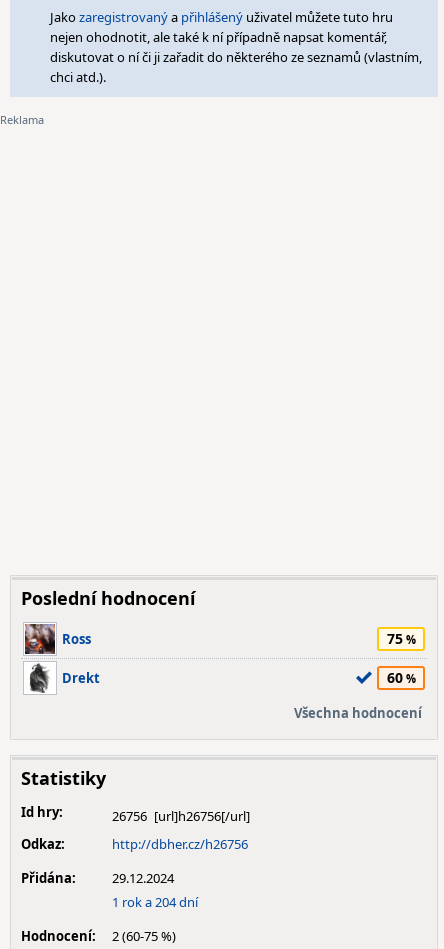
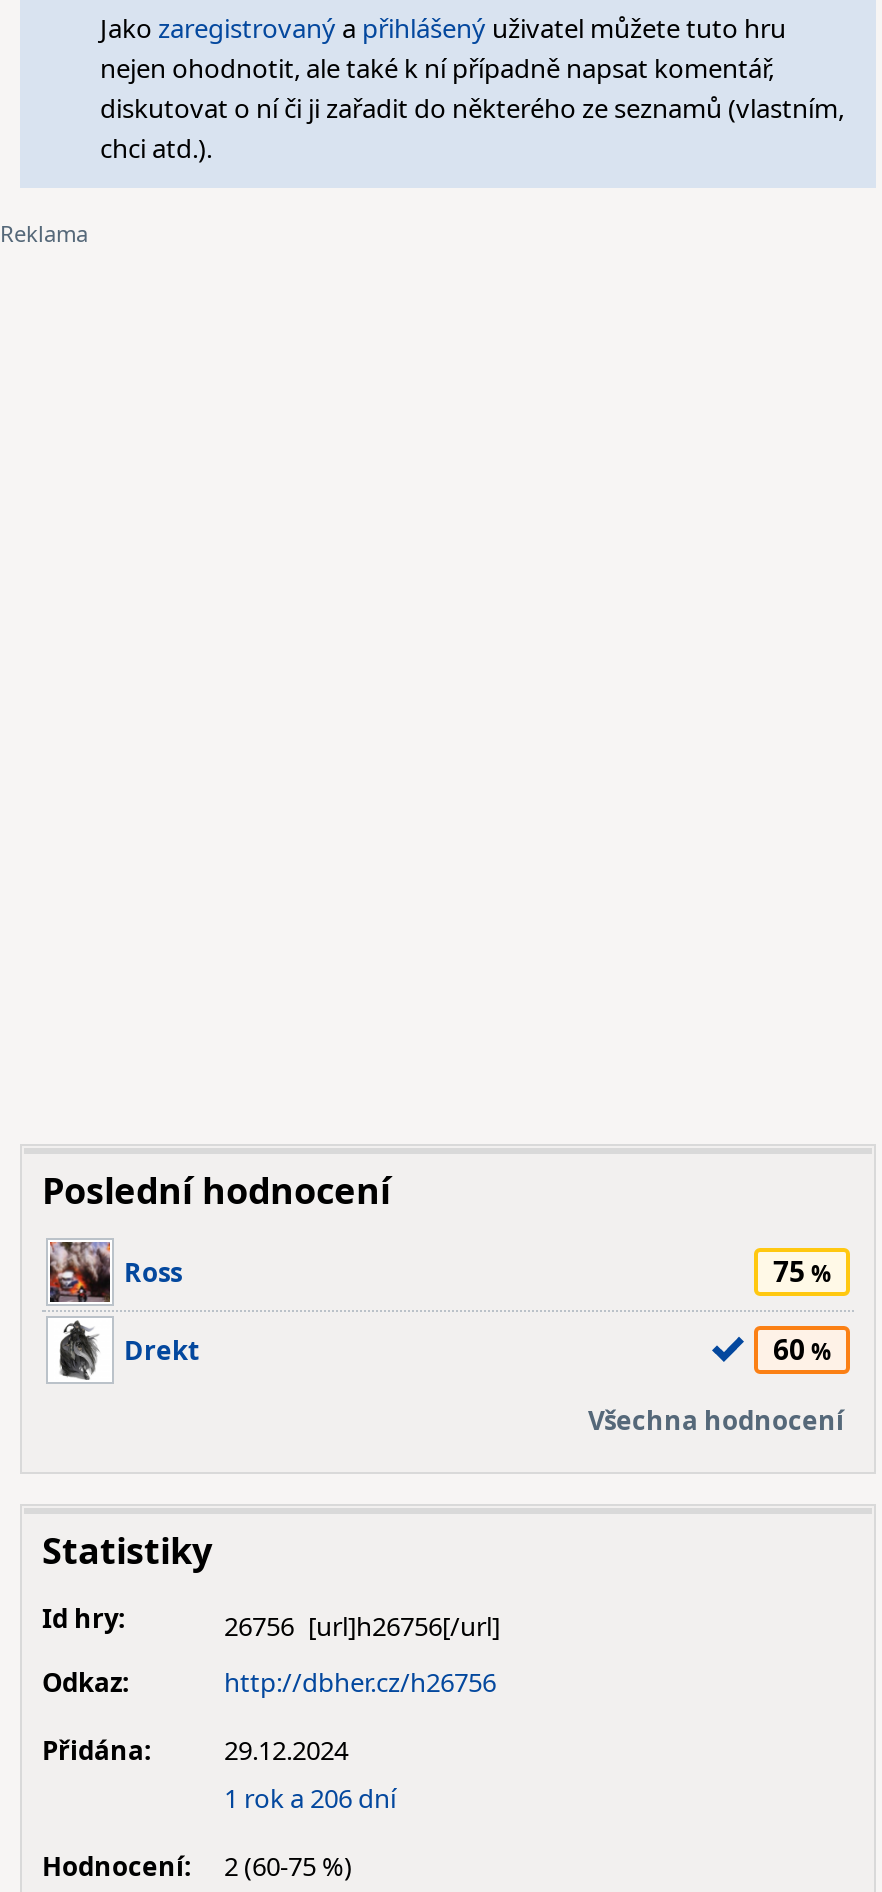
[112,893,198,911] 1 rok a 204 dní -> [224,1780,396,1816] 1 rok a 206 dní

